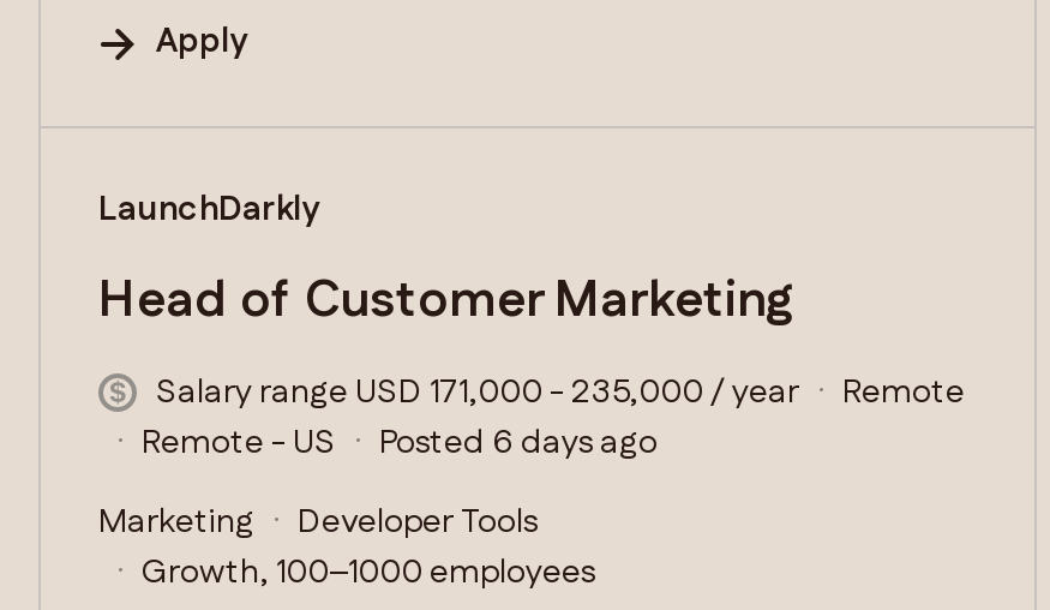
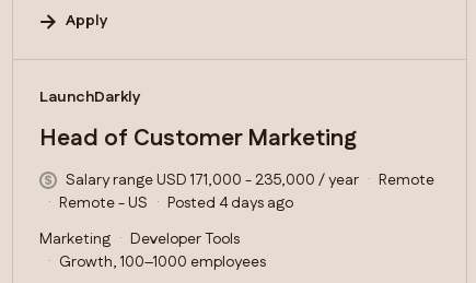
[379,419,658,467] Posted 6 days ago -> [167,192,293,214] Posted 4 days ago

